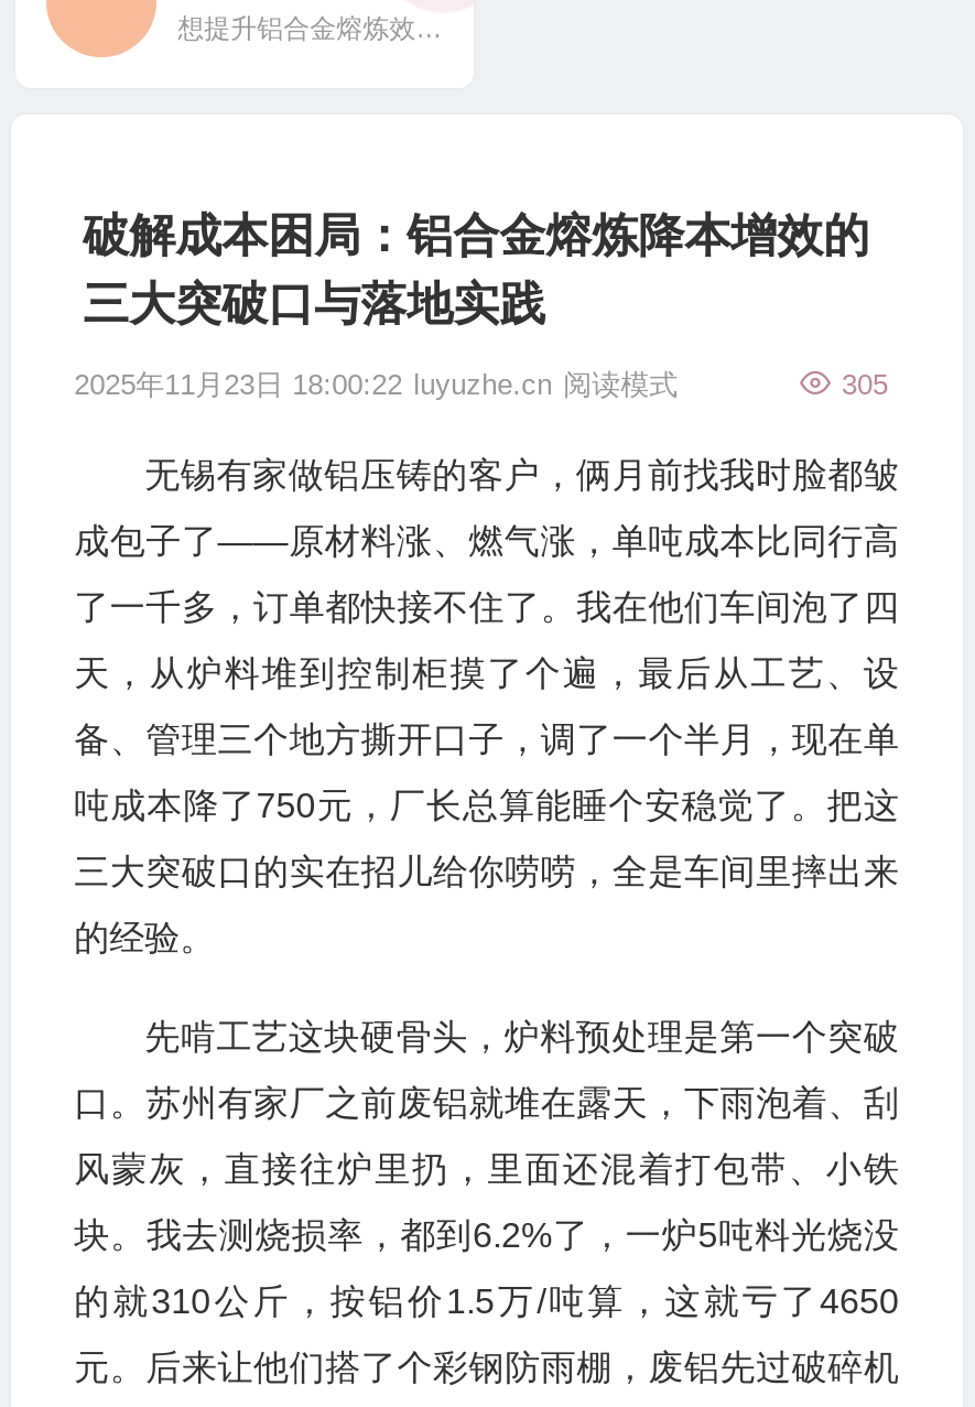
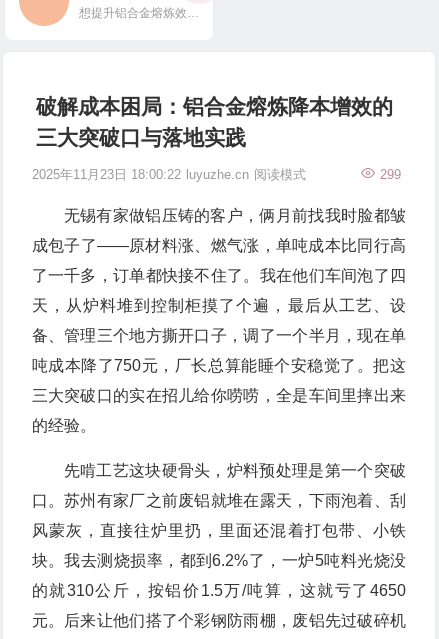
[842,368,888,401] 305 -> [380,167,401,182] 299

